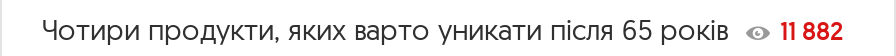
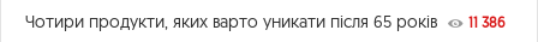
[42,11,842,47] Чотири продукти, яких варто уникати після 65 років 11 882 -> [25,10,506,32] Чотири продукти, яких варто уникати після 65 років 11 386

